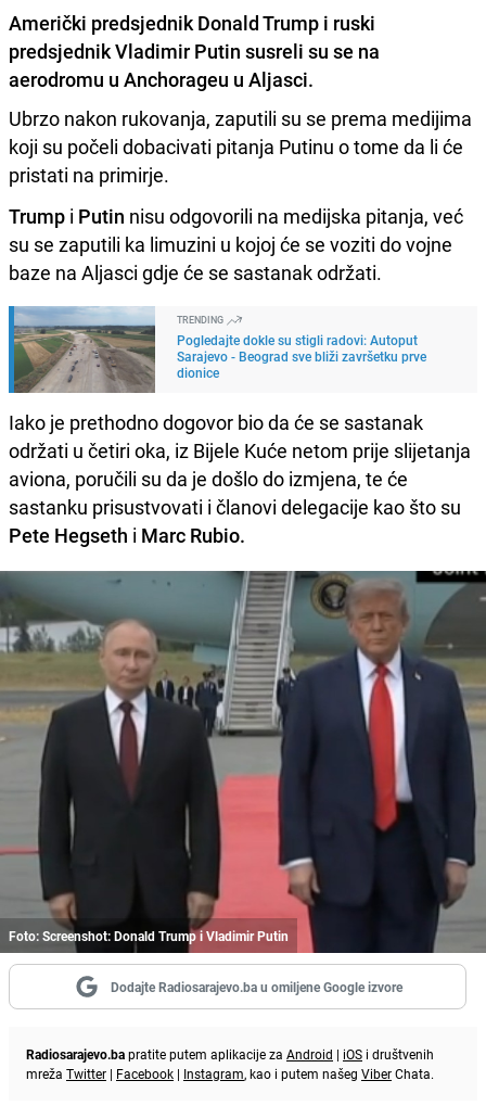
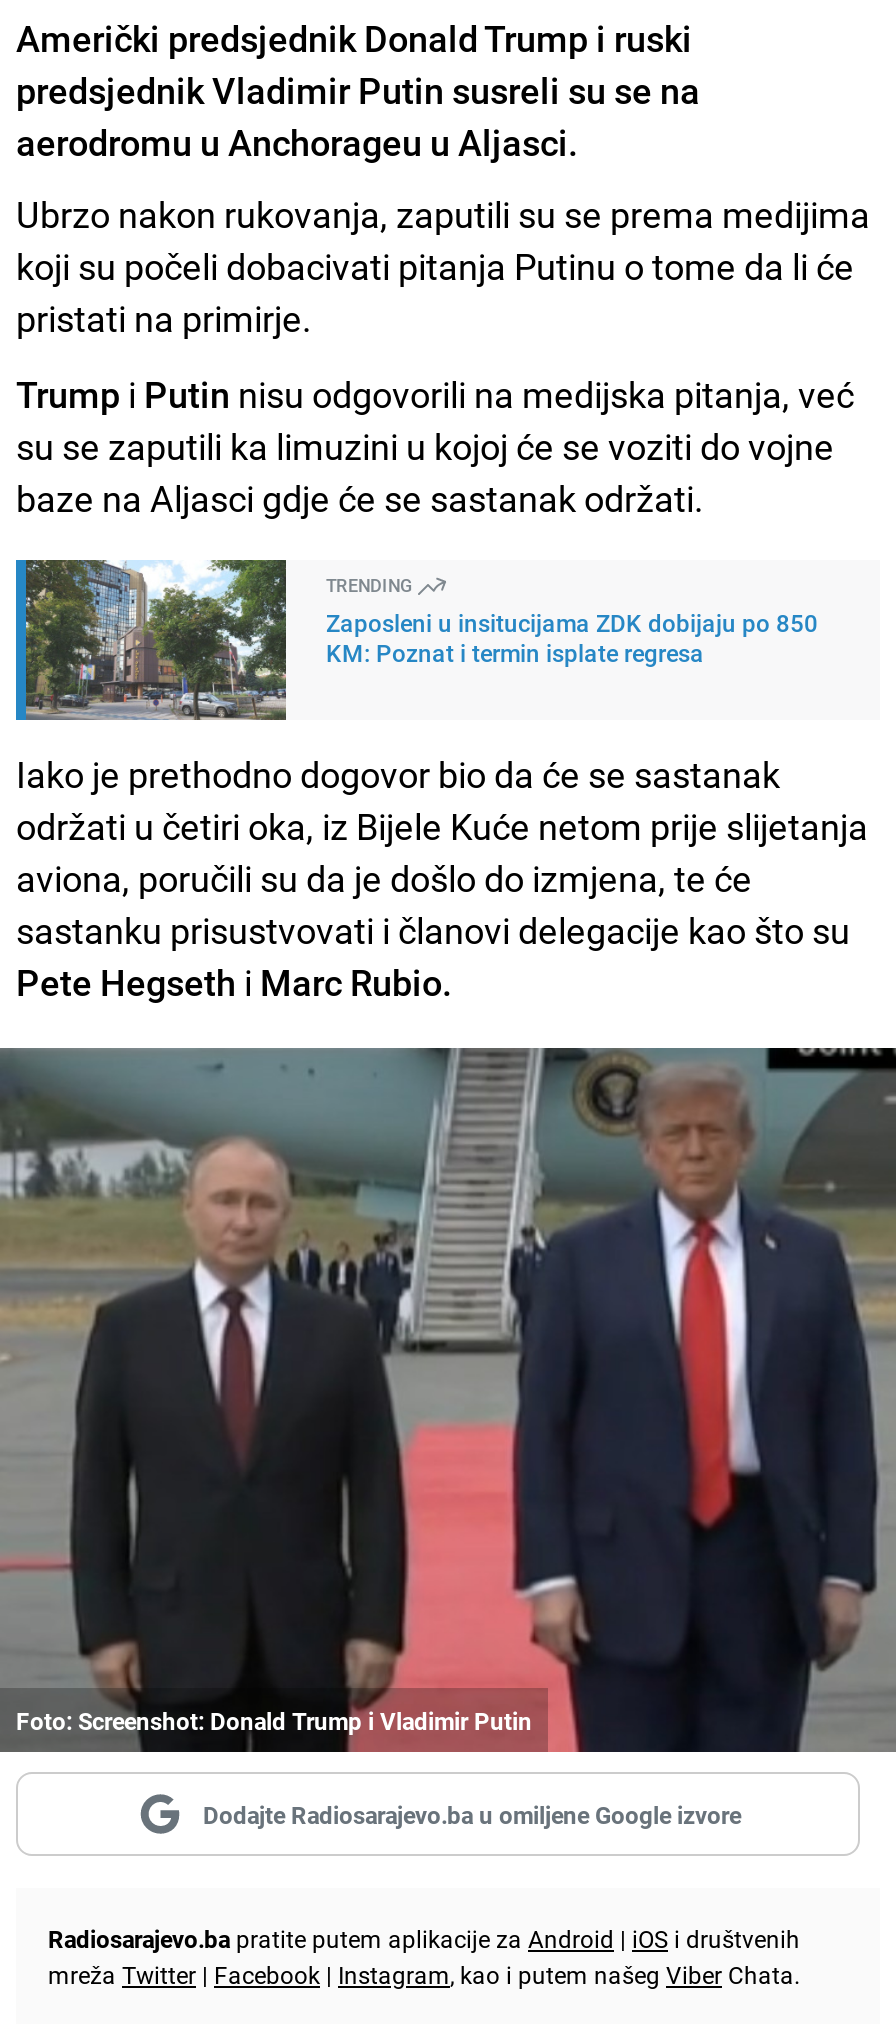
[13,306,426,393] [image] | Pogledajte dokle su stigli radovi: Autoput | Sarajevo - Beograd sve bliži završetku prve | dionice -> [24,558,818,720] [image] | Zaposleni u insitucijama ZDK dobijaju po 850 | KM: Poznat i termin isplate regresa

